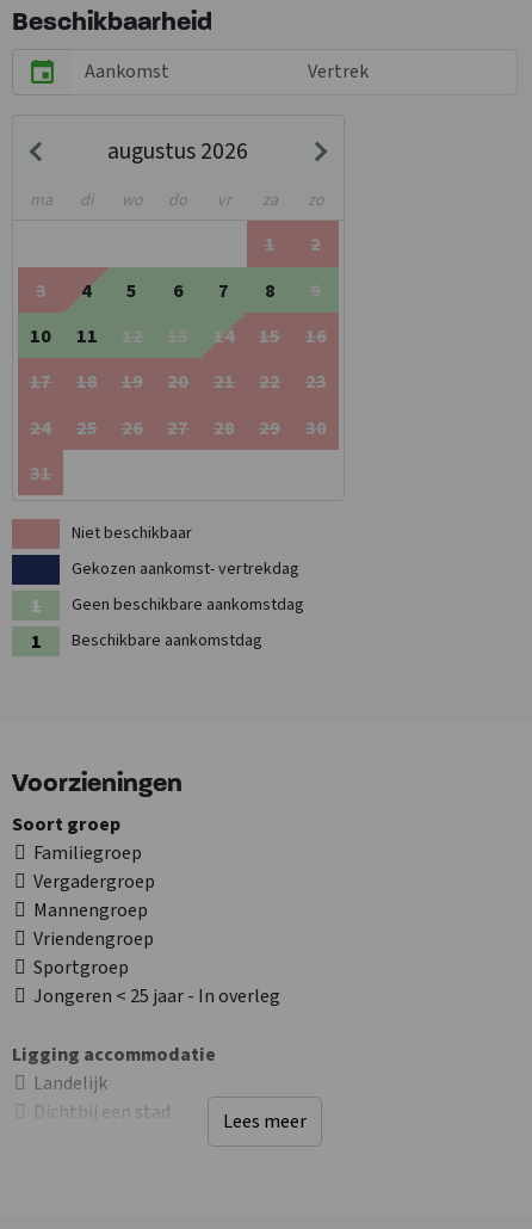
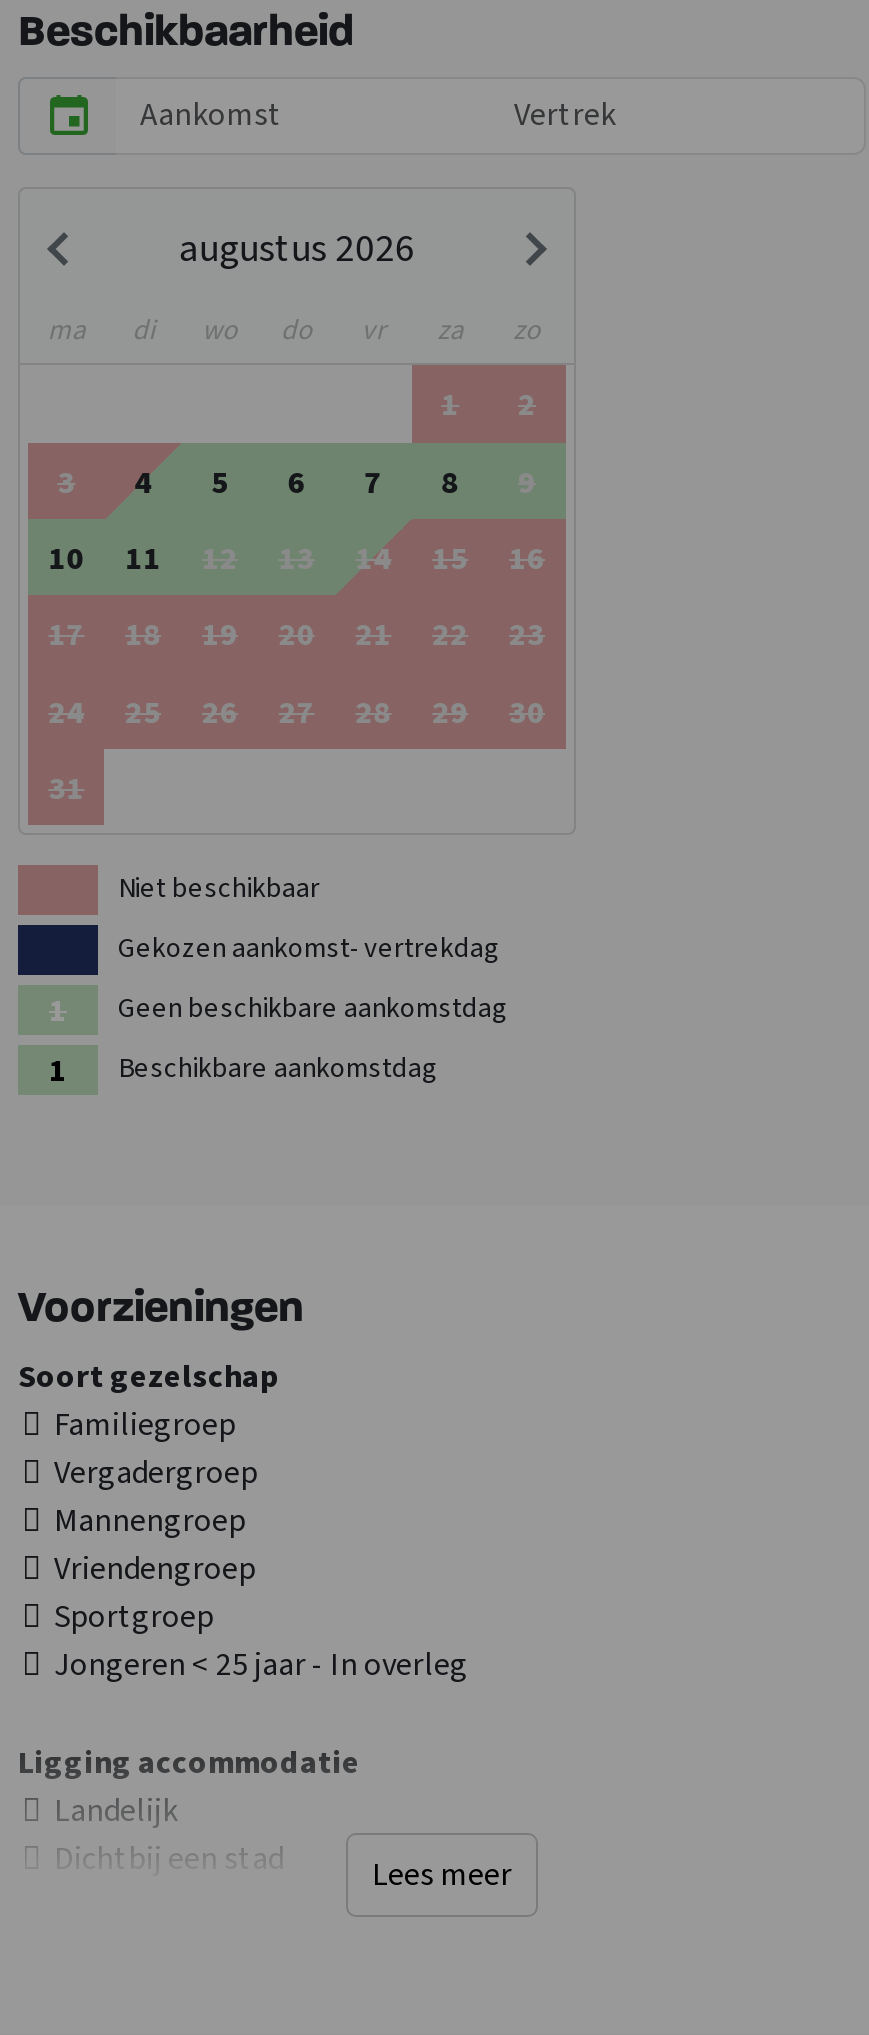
[12,812,120,838] Soort groep -> [18,1356,278,1400] Soort gezelschap

